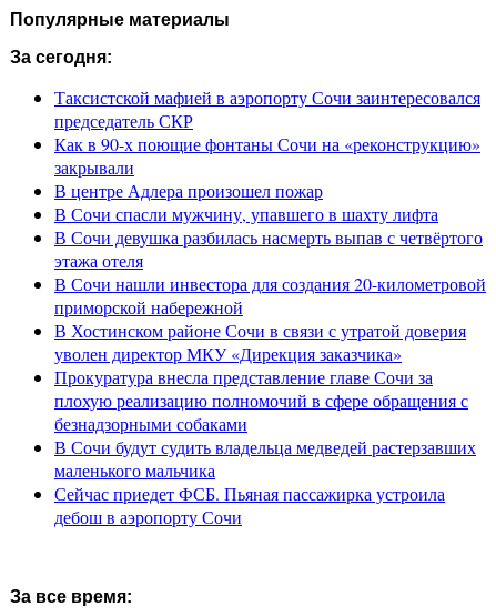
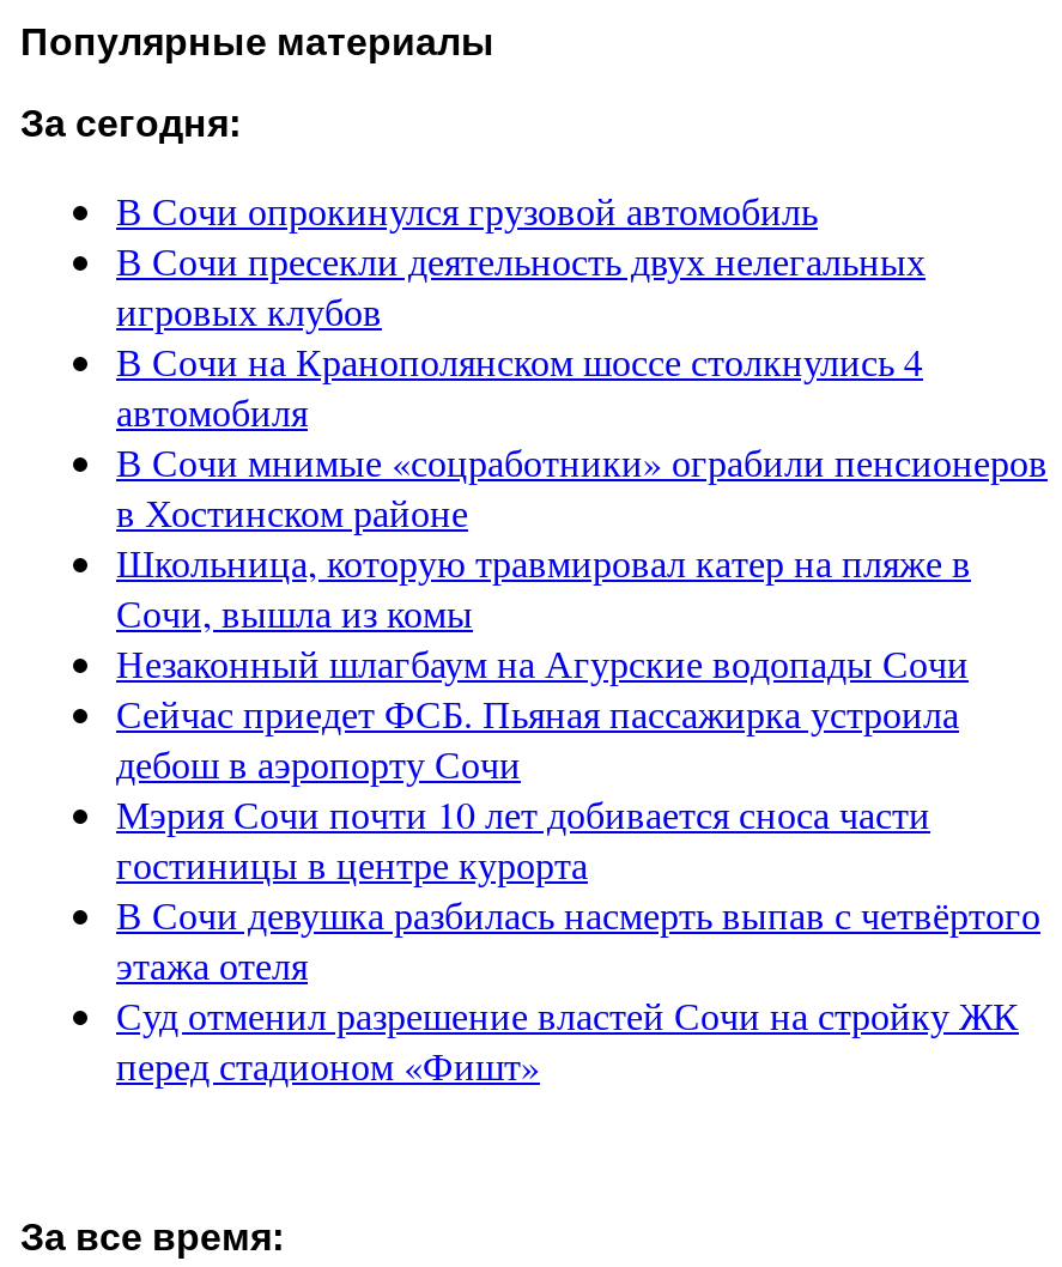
[54,85,480,225] Таксистской мафией в аэропорту Сочи заинтересовался | председатель СКР | Как в 90-х поющие фонтаны Сочи на «реконструкцию» | закрывали | В центре Адлера произошел пожар | В Сочи спасли мужчину, упавшего в шахту лифта -> [116,184,1048,888] В Сочи опрокинулся грузовой автомобиль | В Сочи пресекли деятельность двух нелегальных | игровых клубов | В Сочи на Кранополянском шоссе столкнулись 4 | автомобиля | В Сочи мнимые «соцработники» ограбили пенсионеров | в Хостинском районе | Школьница, которую травмировал катер на пляже в | Сочи, вышла из комы | Незаконный шлагбаум на Агурские водопады Сочи | Мэрия Сочи почти 10 лет добивается сноса части | гостиницы в центре курорта
moved [54,225,483,272] -> [116,888,1040,989]: В Сочи девушка разбилась насмерть выпав с четвёртого | этажа отеля
[54,272,486,481] В Сочи нашли инвестора для создания 20-километровой | приморской набережной | В Хостинском районе Сочи в связи с утратой доверия | уволен директор МКУ «Дирекция заказчика» | Прокуратура внесла представление главе Сочи за | плохую реализацию полномочий в сфере обращения с | безнадзорными собаками | В Сочи будут судить владельца медведей растерзавших | маленького мальчика -> [116,989,1019,1089] Суд отменил разрешение властей Сочи на стройку ЖК | перед стадионом «Фишт»
moved [54,481,445,528] -> [116,687,959,788]: Сейчас приедет ФСБ. Пьяная пассажирка устроила | дебош в аэропорту Сочи

